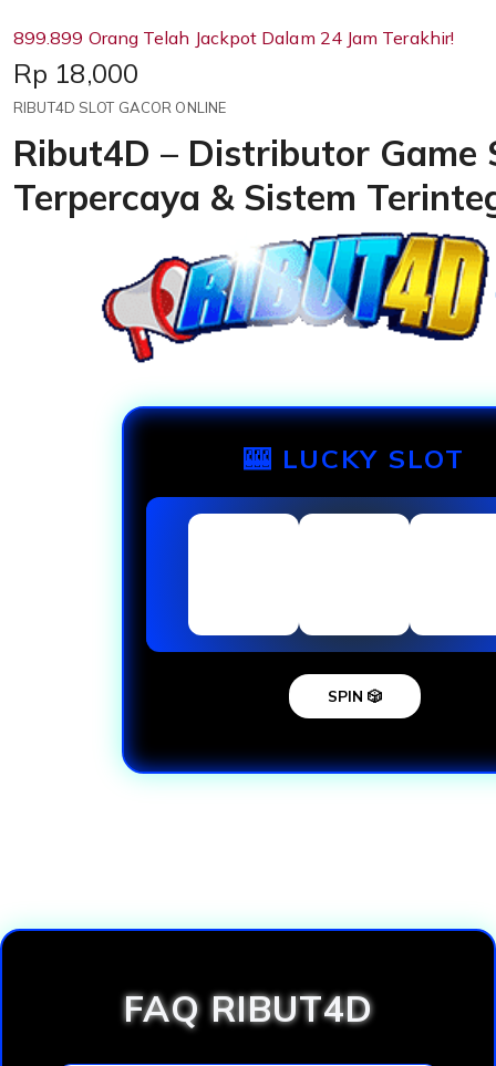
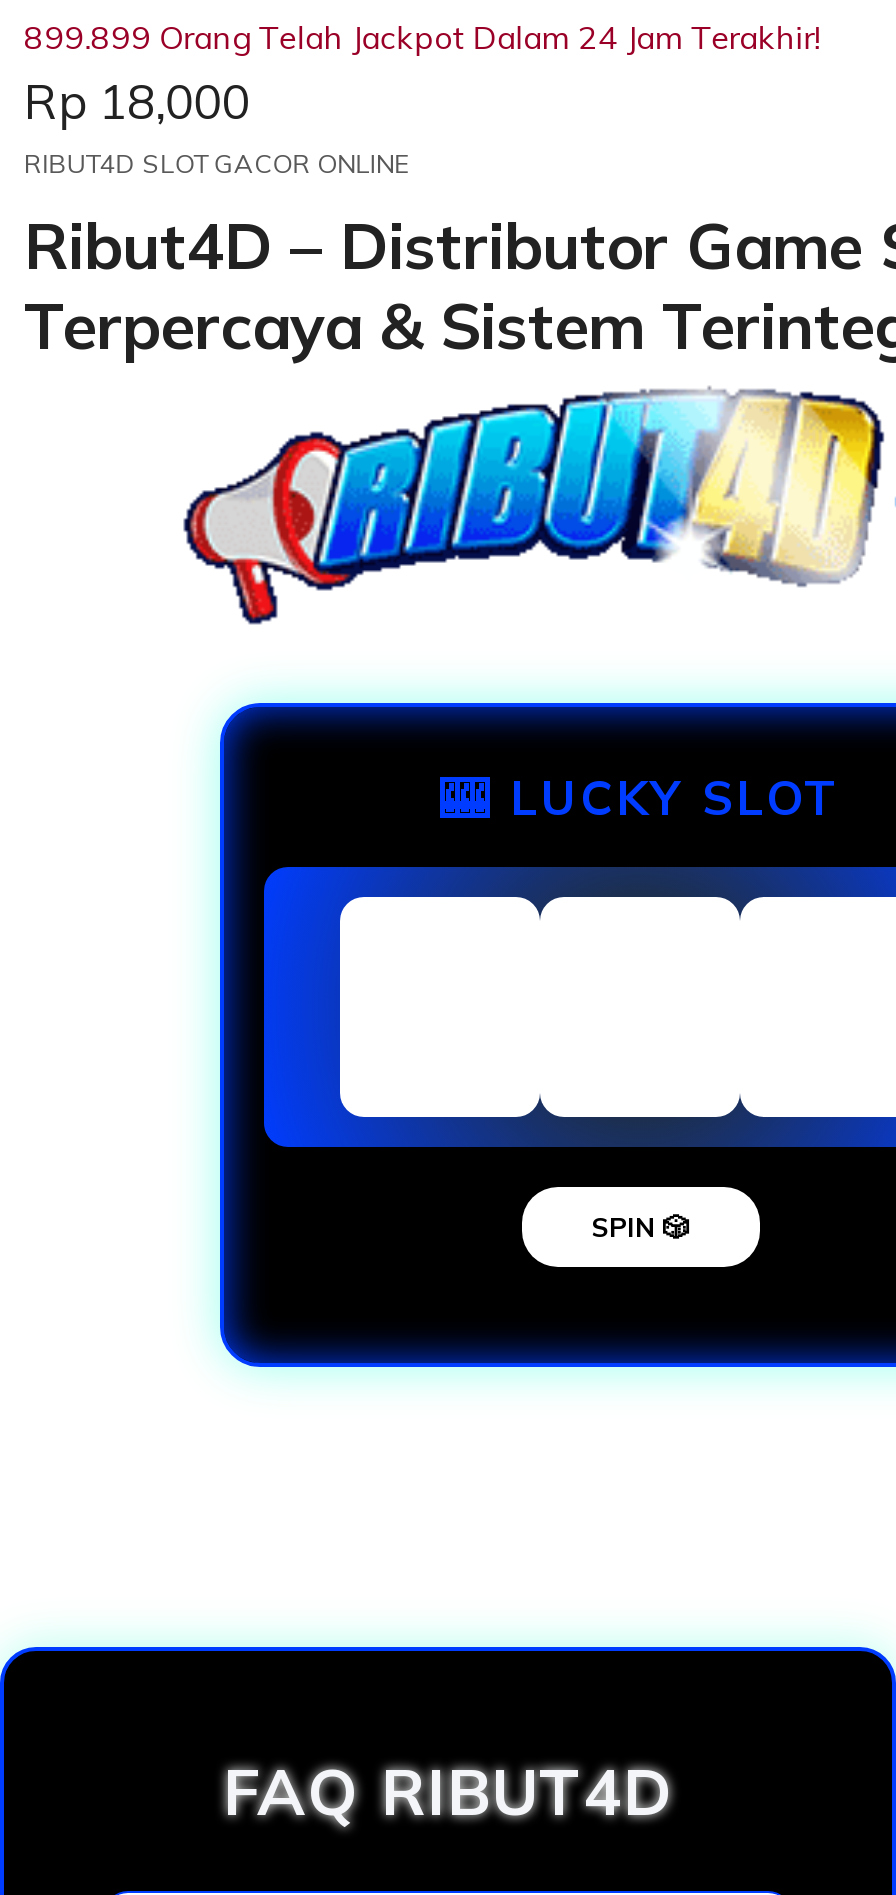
[201,232,484,341] [image] -> [362,389,872,587] [image]

